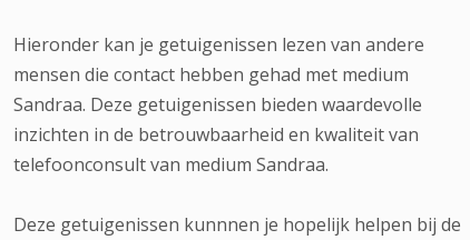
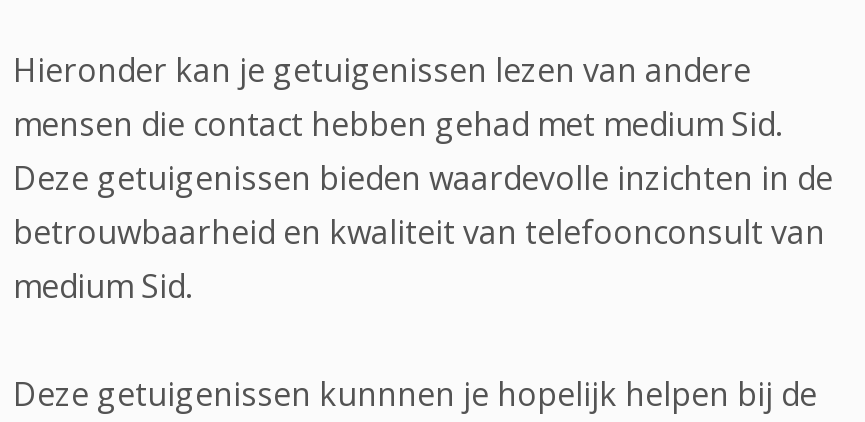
[13,62,422,177] mensen die contact hebben gehad met medium | Sandraa. Deze getuigenissen bieden waardevolle | inzichten in de betrouwbaarheid en kwaliteit van | telefoonconsult van medium Sandraa. -> [13,102,833,308] mensen die contact hebben gehad met medium Sid. | Deze getuigenissen bieden waardevolle inzichten in de | betrouwbaarheid en kwaliteit van telefoonconsult van | medium Sid.

